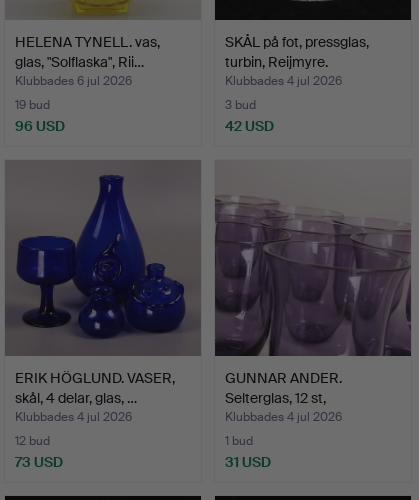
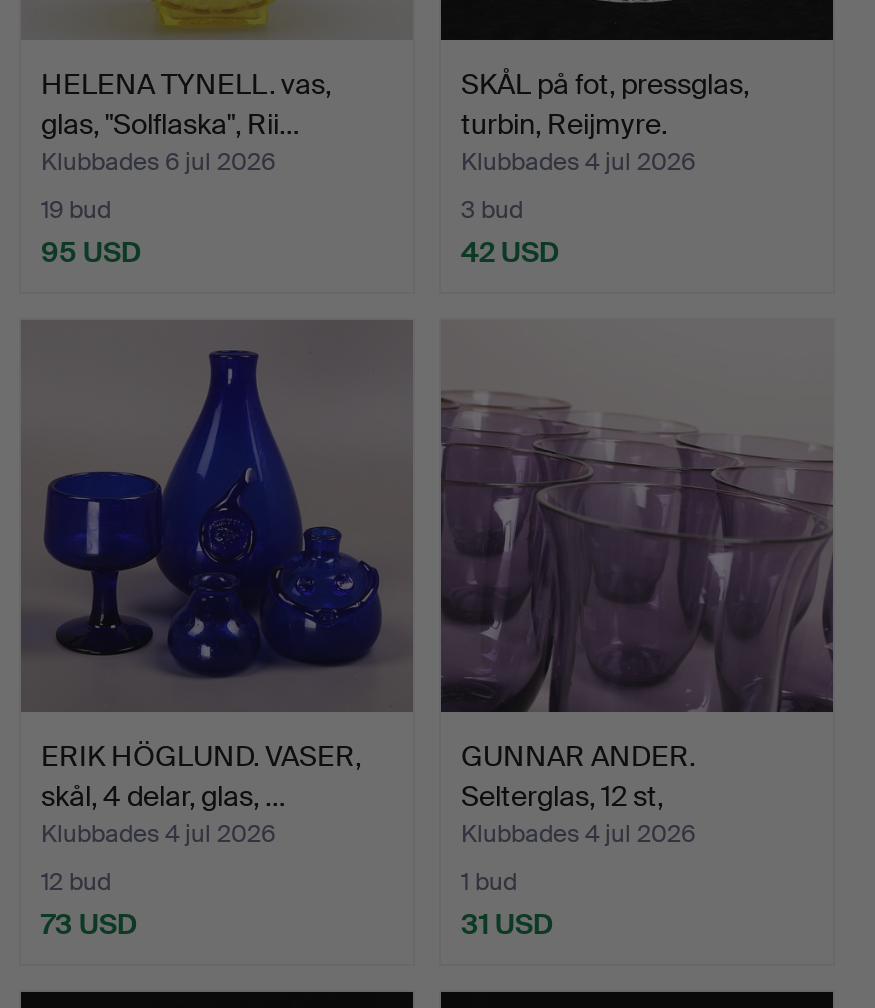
[15,117,65,135] 96 USD -> [41,234,141,270] 95 USD

